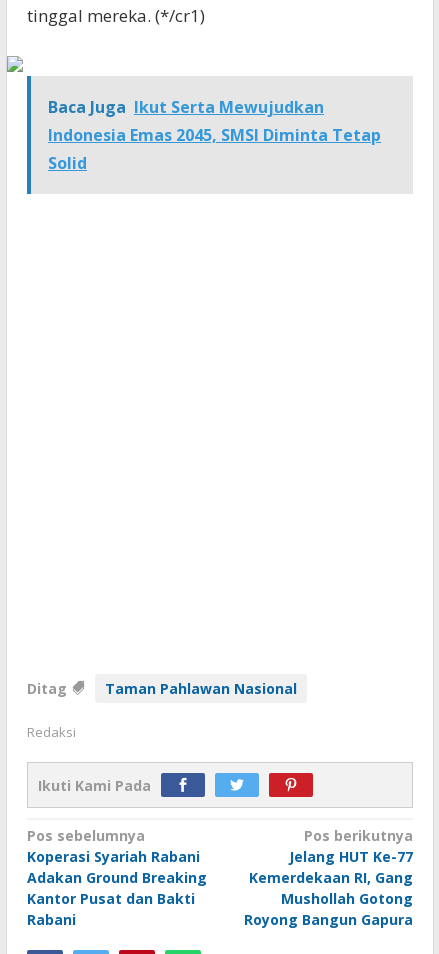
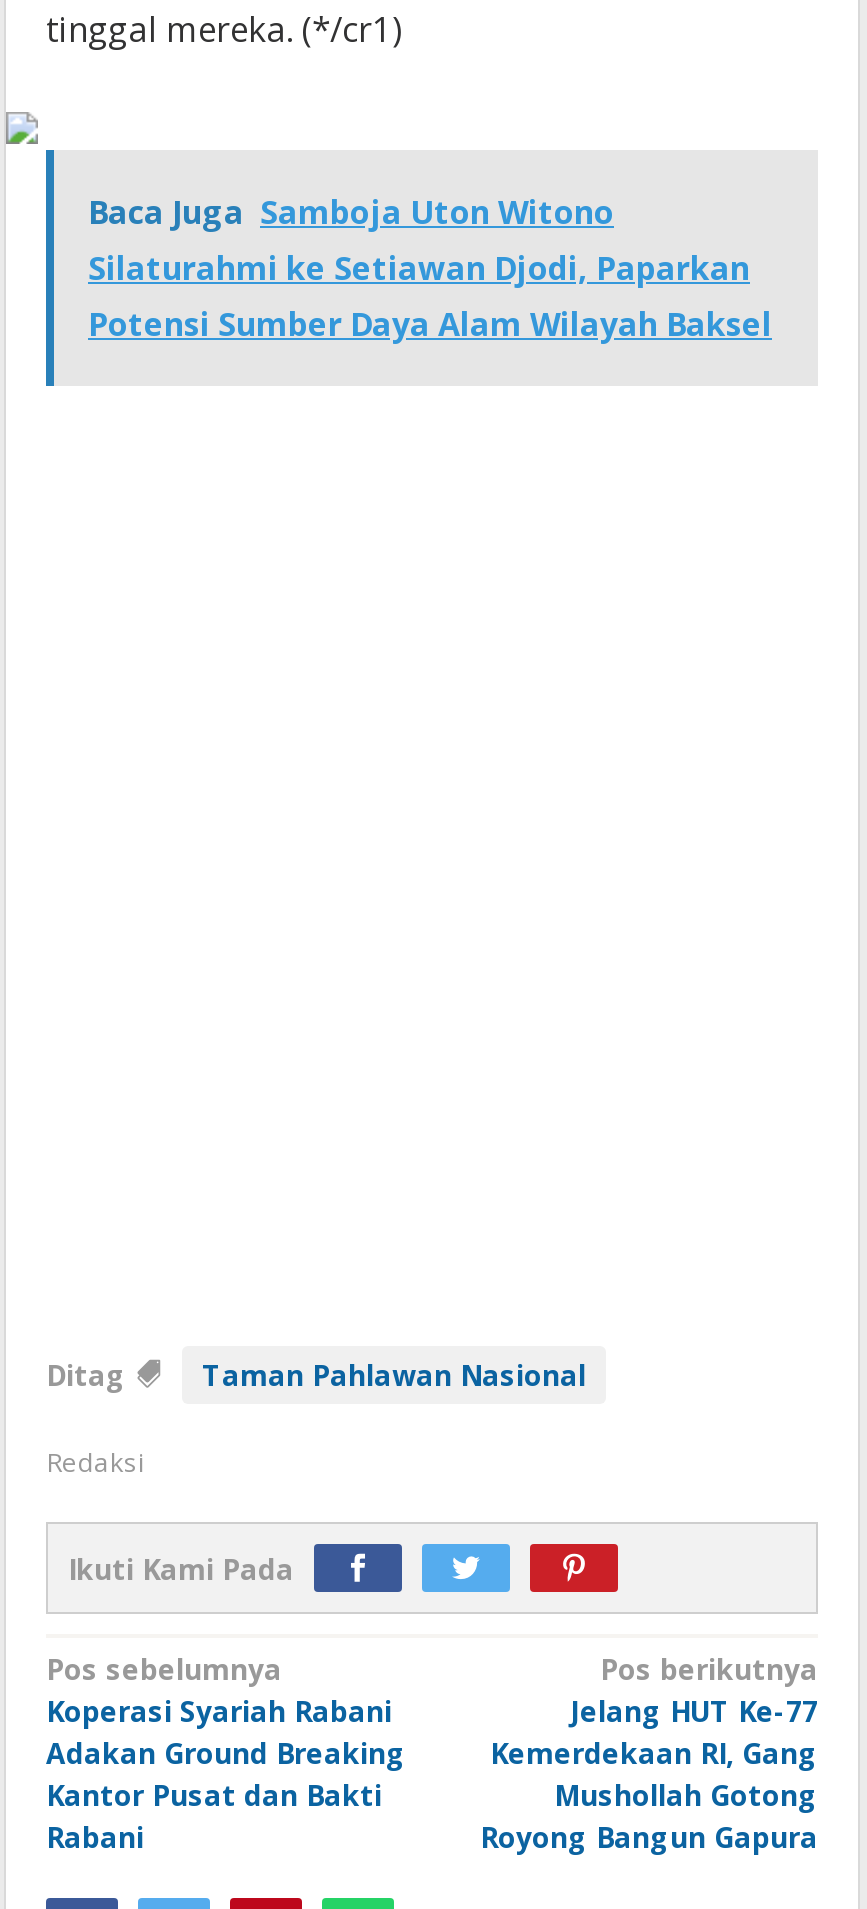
[48,95,381,173] Baca Juga Ikut Serta Mewujudkan | Indonesia Emas 2045, SMSI Diminta Tetap | Solid -> [88,191,772,347] Baca Juga Samboja Uton Witono | Silaturahmi ke Setiawan Djodi, Paparkan | Potensi Sumber Daya Alam Wilayah Baksel

